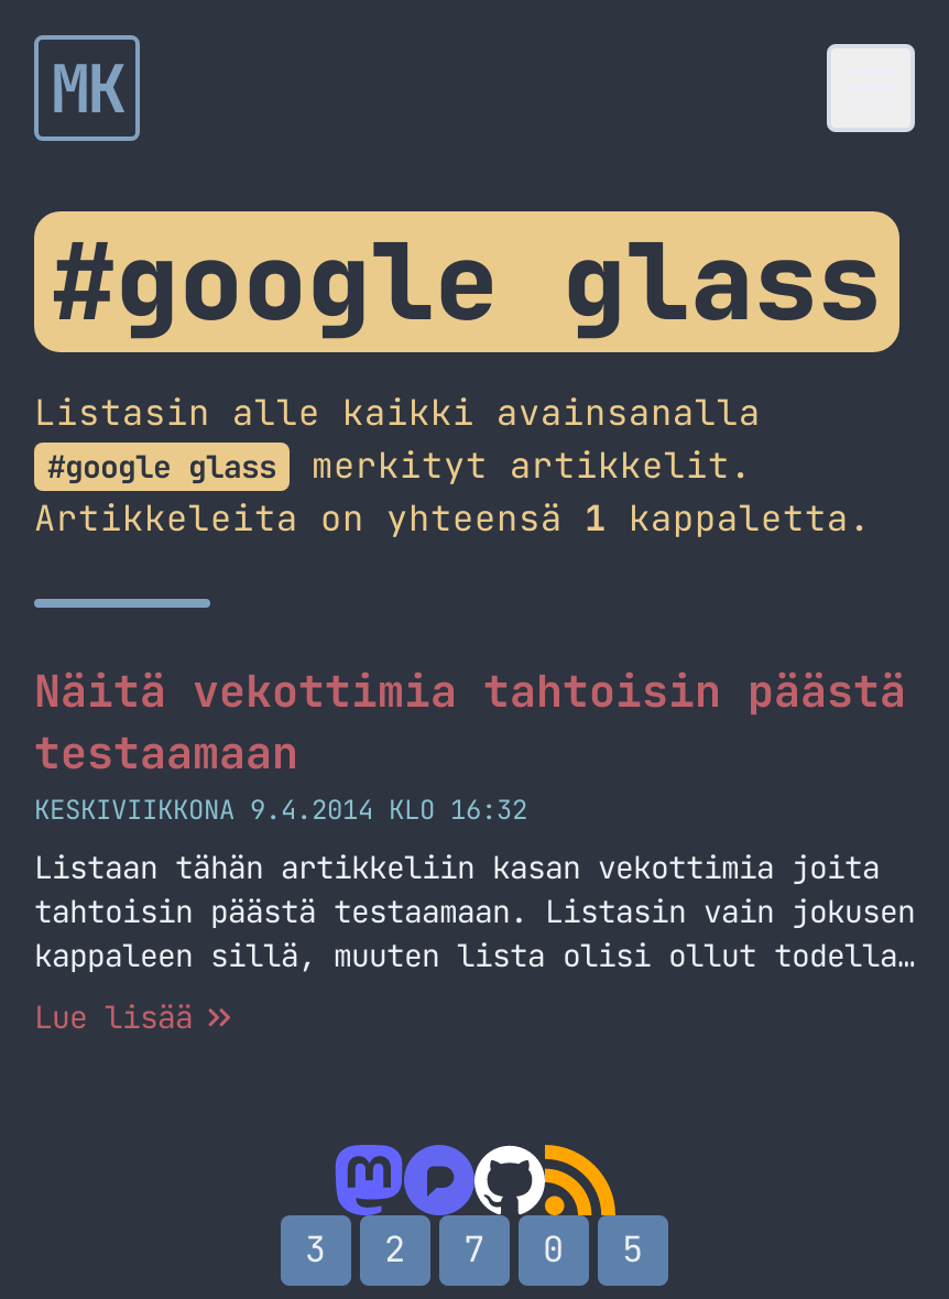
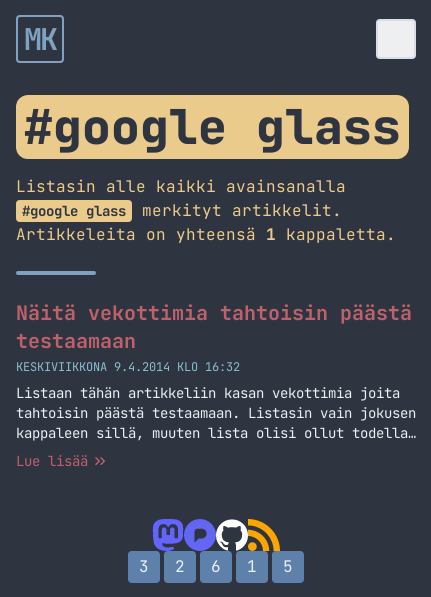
[463,1226,486,1273] 7 -> [211,556,221,577] 6
[543,1226,565,1273] 0 -> [247,556,257,577] 1

